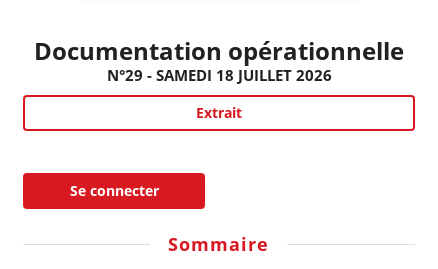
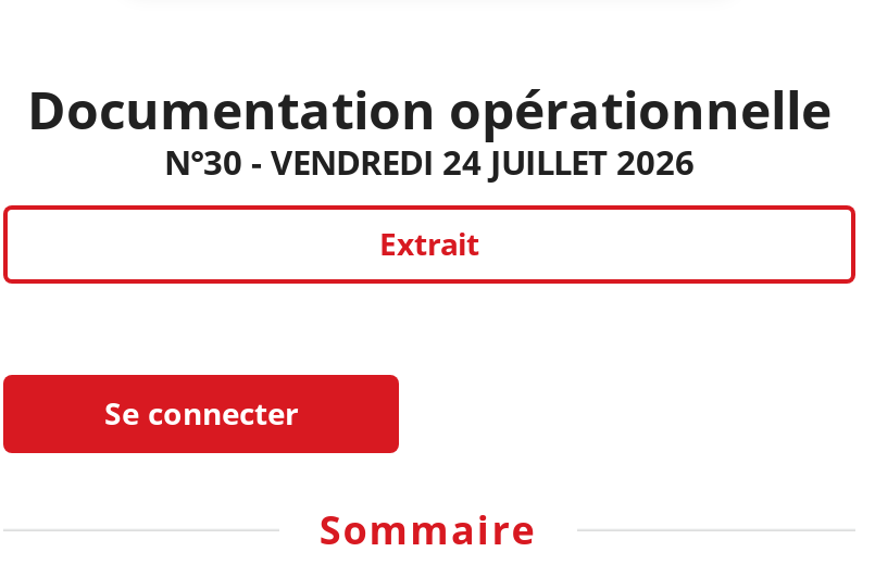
[106,65,331,86] N°29 - SAMEDI 18 JUILLET 2026 -> [164,140,695,186] N°30 - VENDREDI 24 JUILLET 2026

